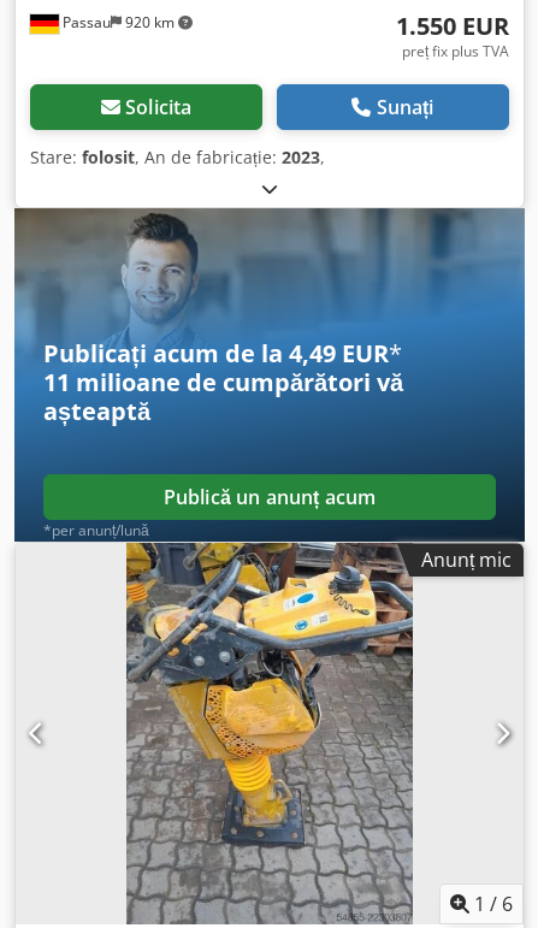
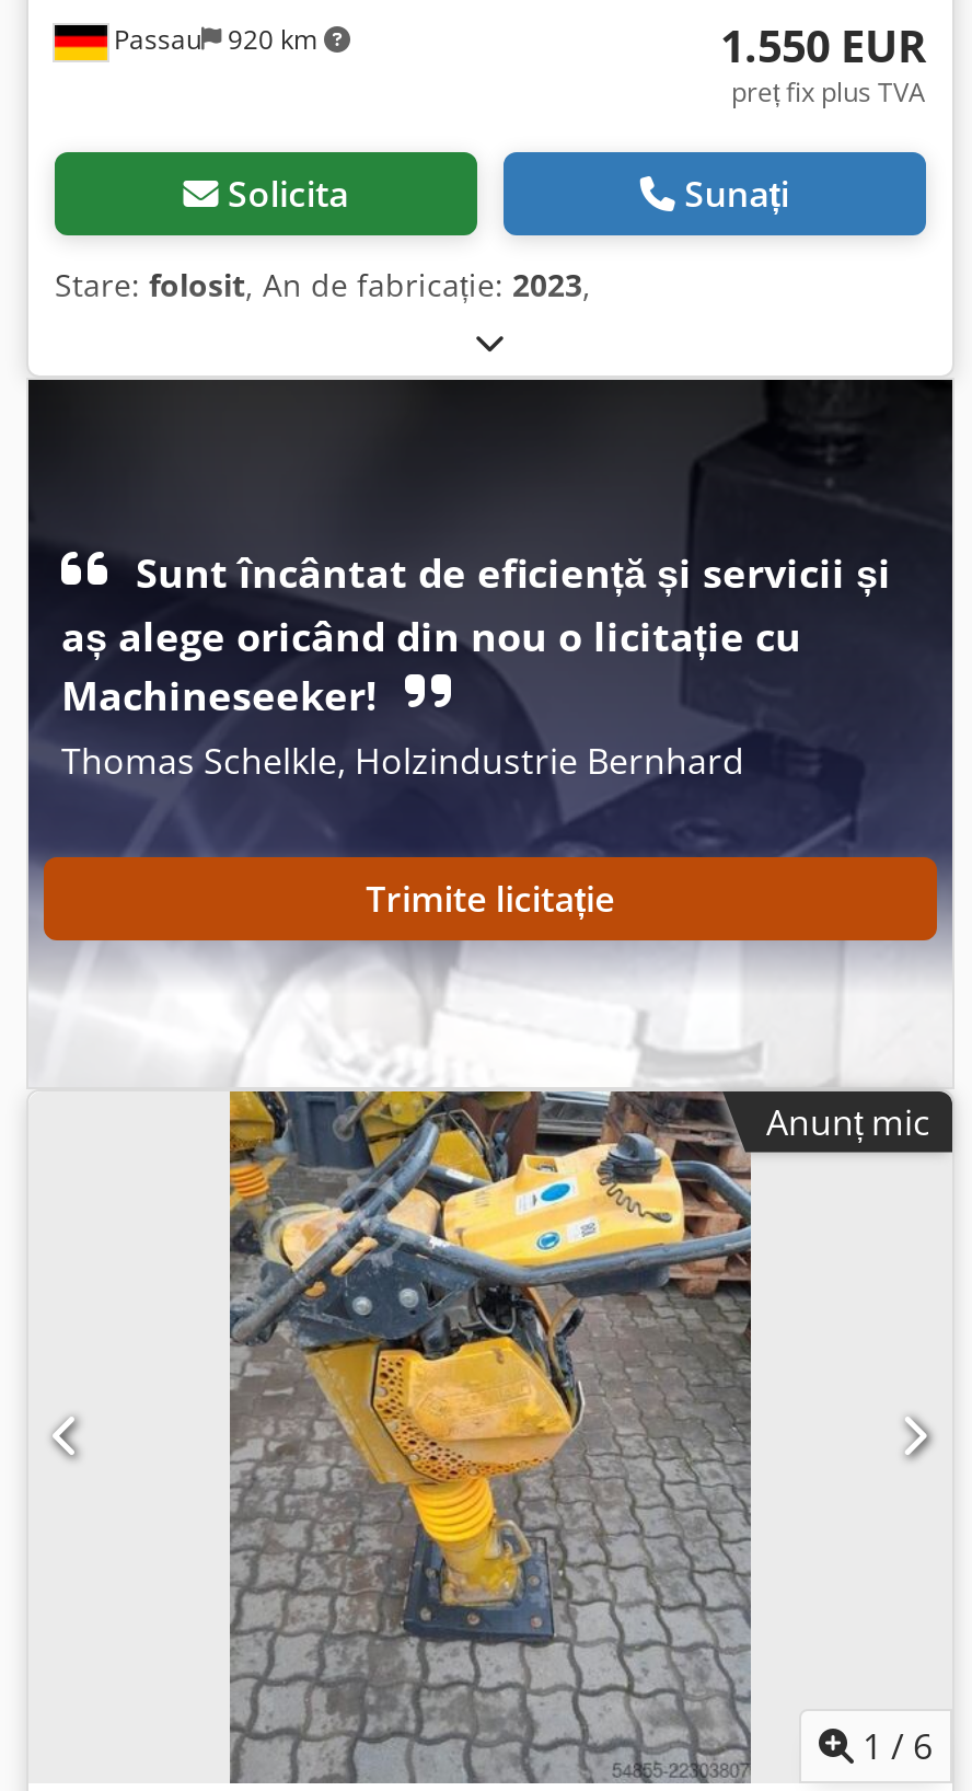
[13,207,526,543] [image] | Publicați acum de la 4,49 EUR* | 11 milioane de cumpărători vă | așteaptă -> [26,378,954,1091] [image] | Sunt încântat de eficiență și servicii și | aș alege oricând din nou o licitație cu | Machineseeker! | Thomas Schelkle, Holzindustrie Bernhard
[43,484,376,541] Publică un anunț acum | *per anunț/lună -> [366,876,615,924] Trimite licitație

